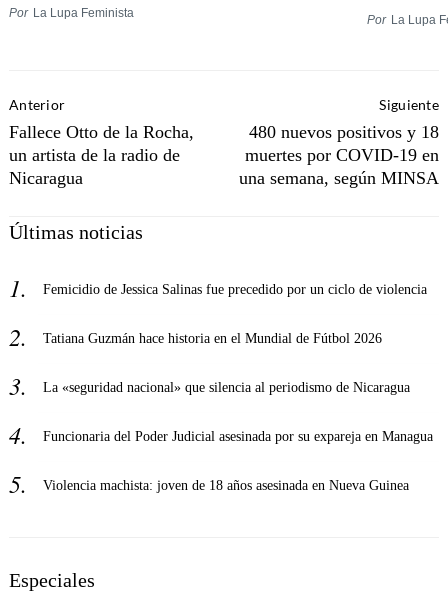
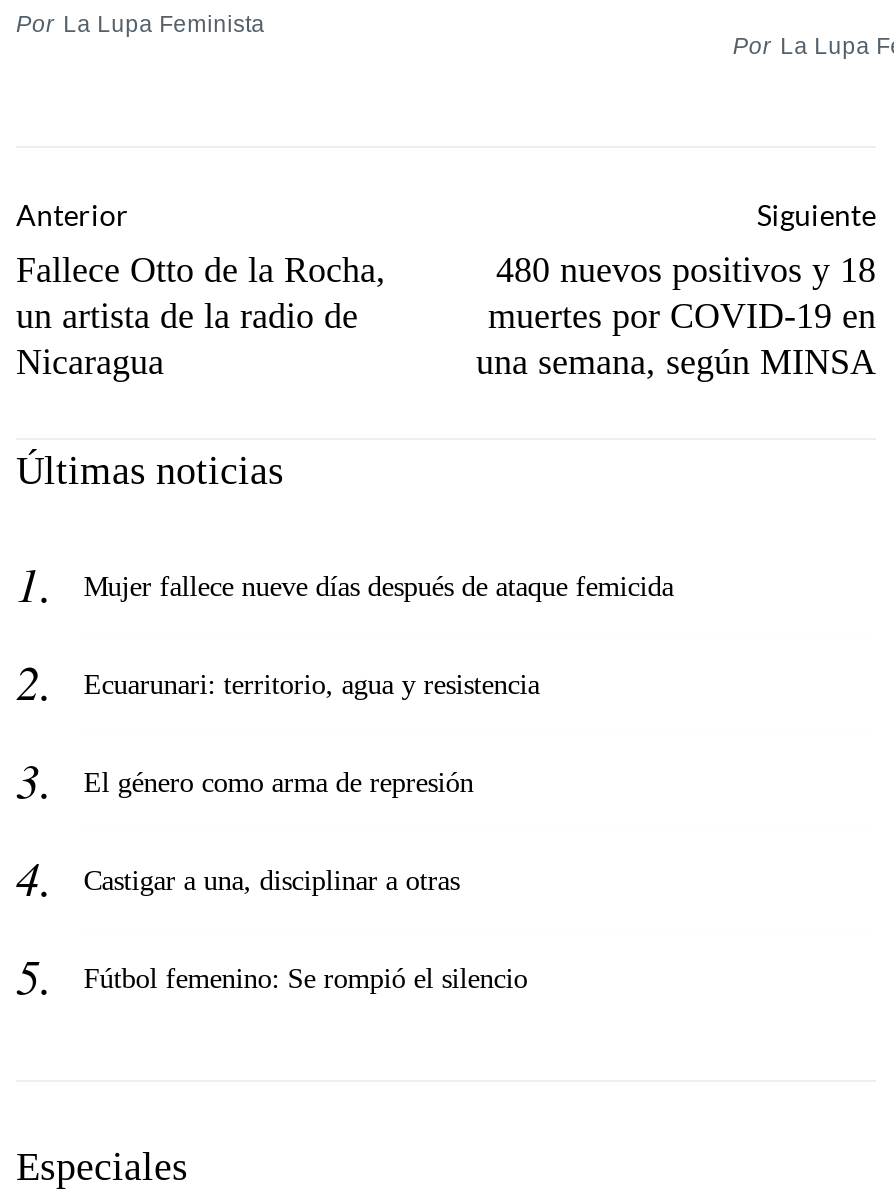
[43,281,427,297] Femicidio de Jessica Salinas fue precedido por un ciclo de violencia -> [84,569,674,601] Mujer fallece nueve días después de ataque femicida
[43,330,382,346] Tatiana Guzmán hace historia en el Mundial de Fútbol 2026 -> [84,667,540,699] Ecuarunari: territorio, agua y resistencia
[43,379,410,395] La «seguridad nacional» que silencia al periodismo de Nicaragua -> [84,765,474,797] El género como arma de represión
[43,428,433,444] Funcionaria del Poder Judicial asesinada por su expareja en Managua -> [84,863,460,895] Castigar a una, disciplinar a otras
[43,477,409,493] Violencia machista: joven de 18 años asesinada en Nueva Guinea -> [84,961,528,993] Fútbol femenino: Se rompió el silencio

